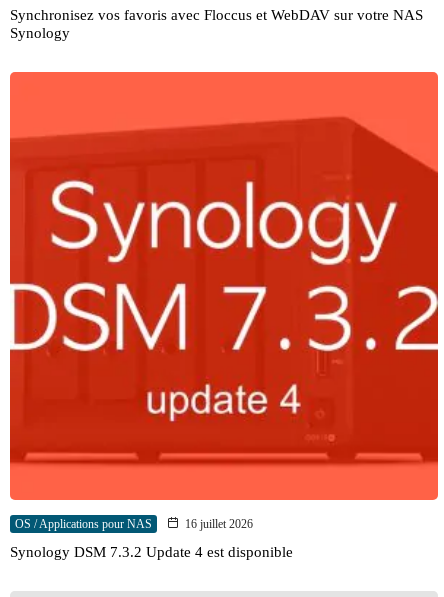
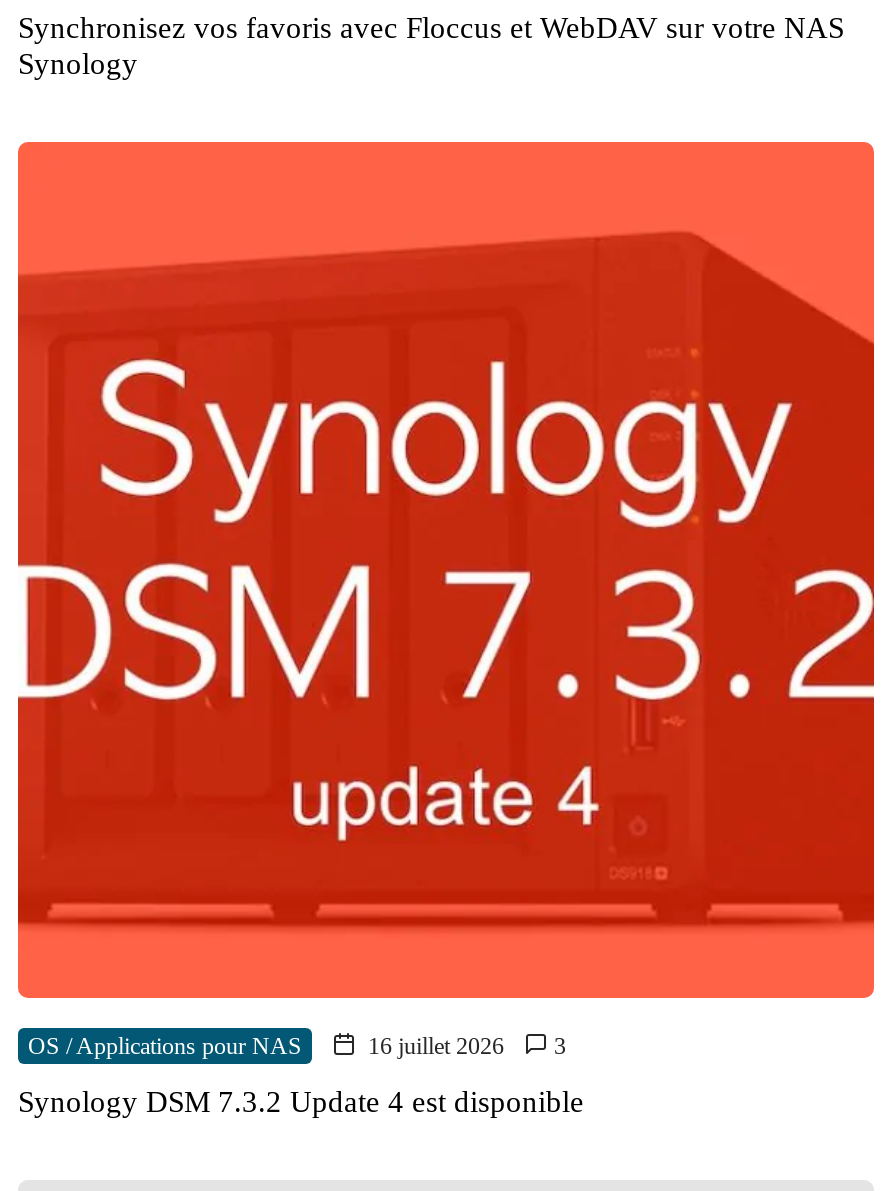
none -> [548,1032,566,1060] 3

